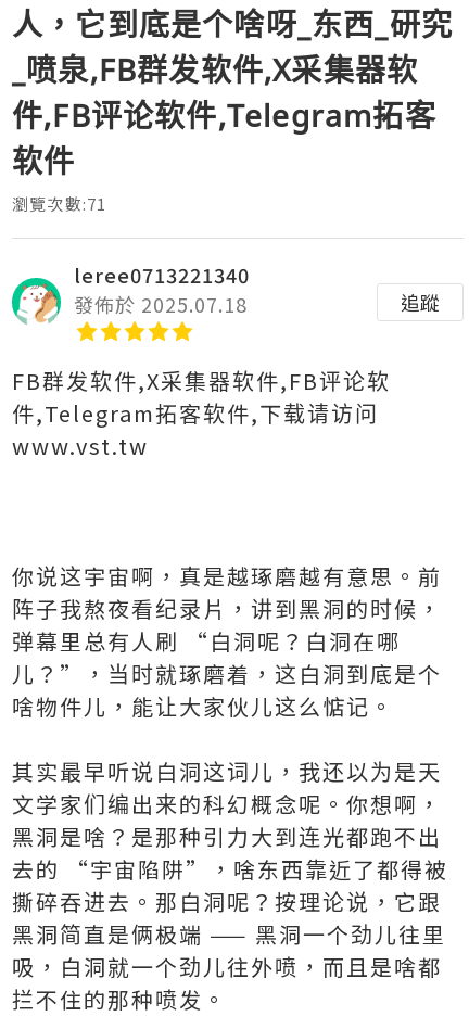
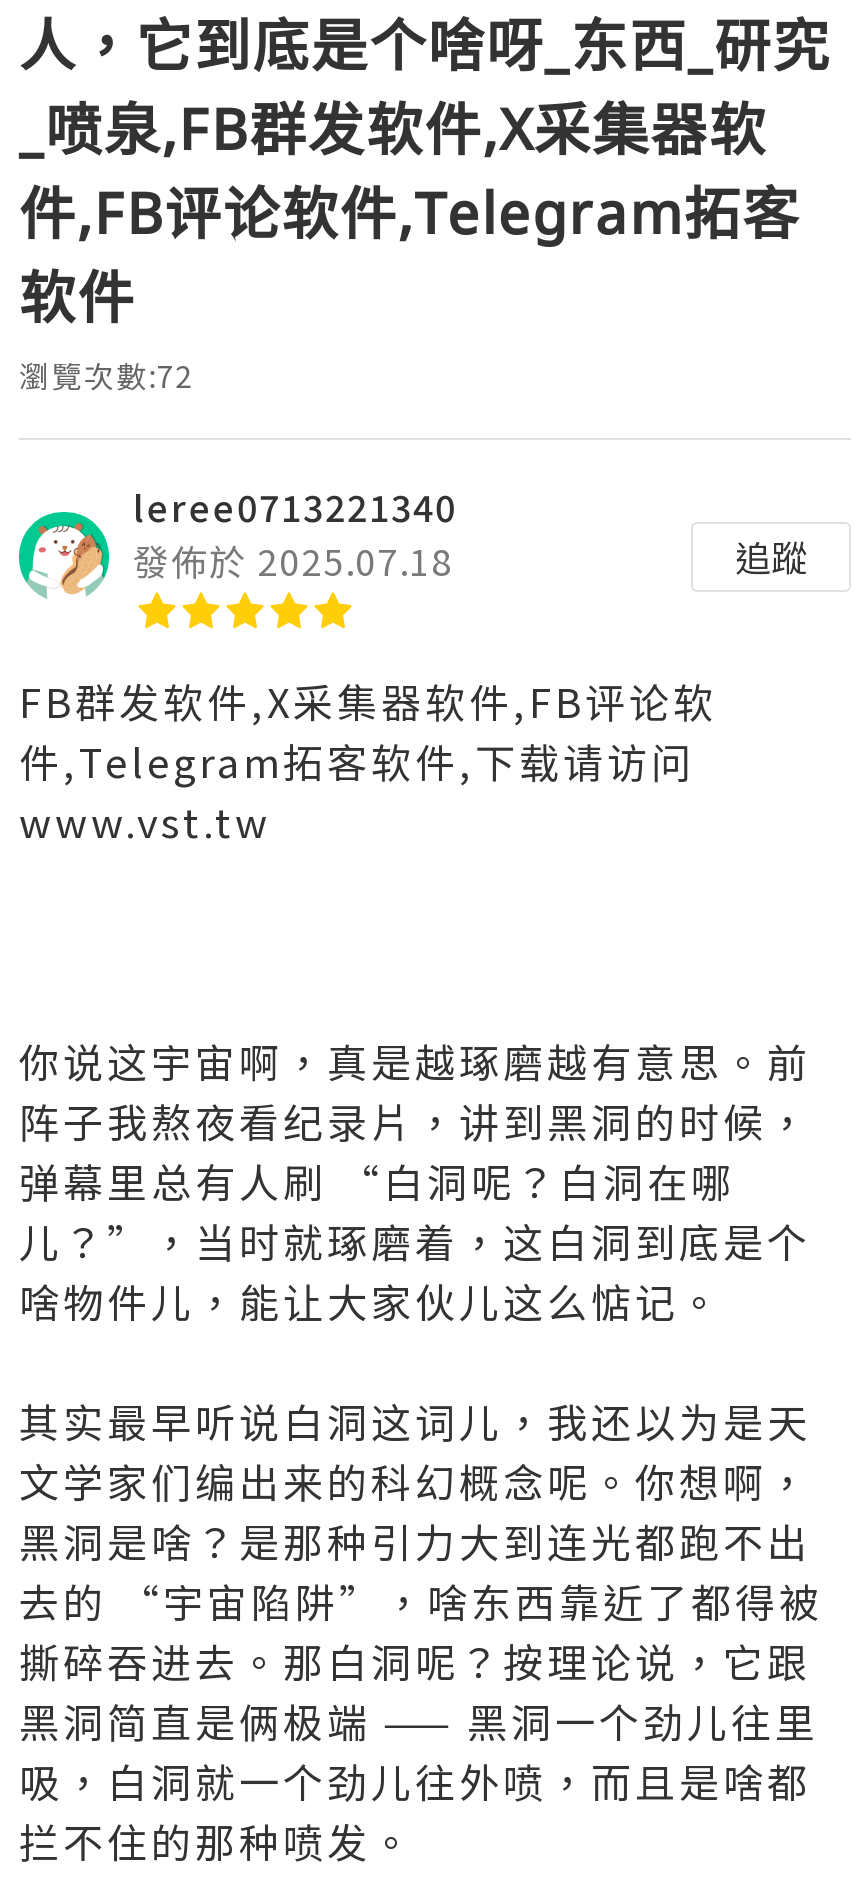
[12,192,107,215] 瀏覽次數:71 -> [19,354,194,396] 瀏覽次數:72

